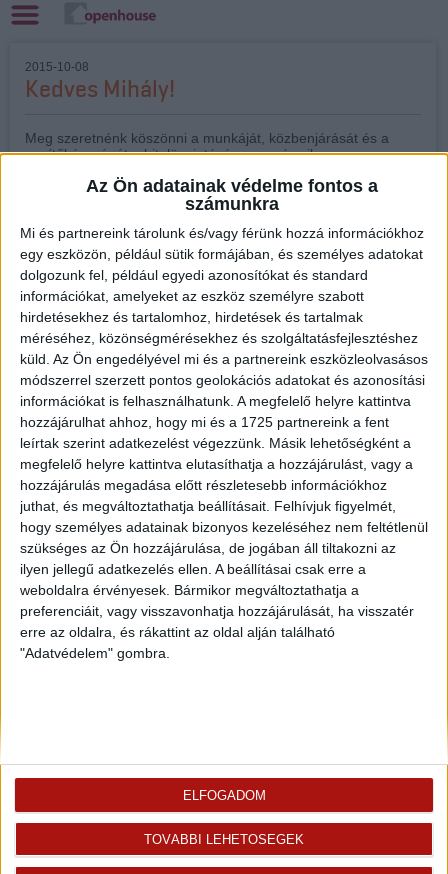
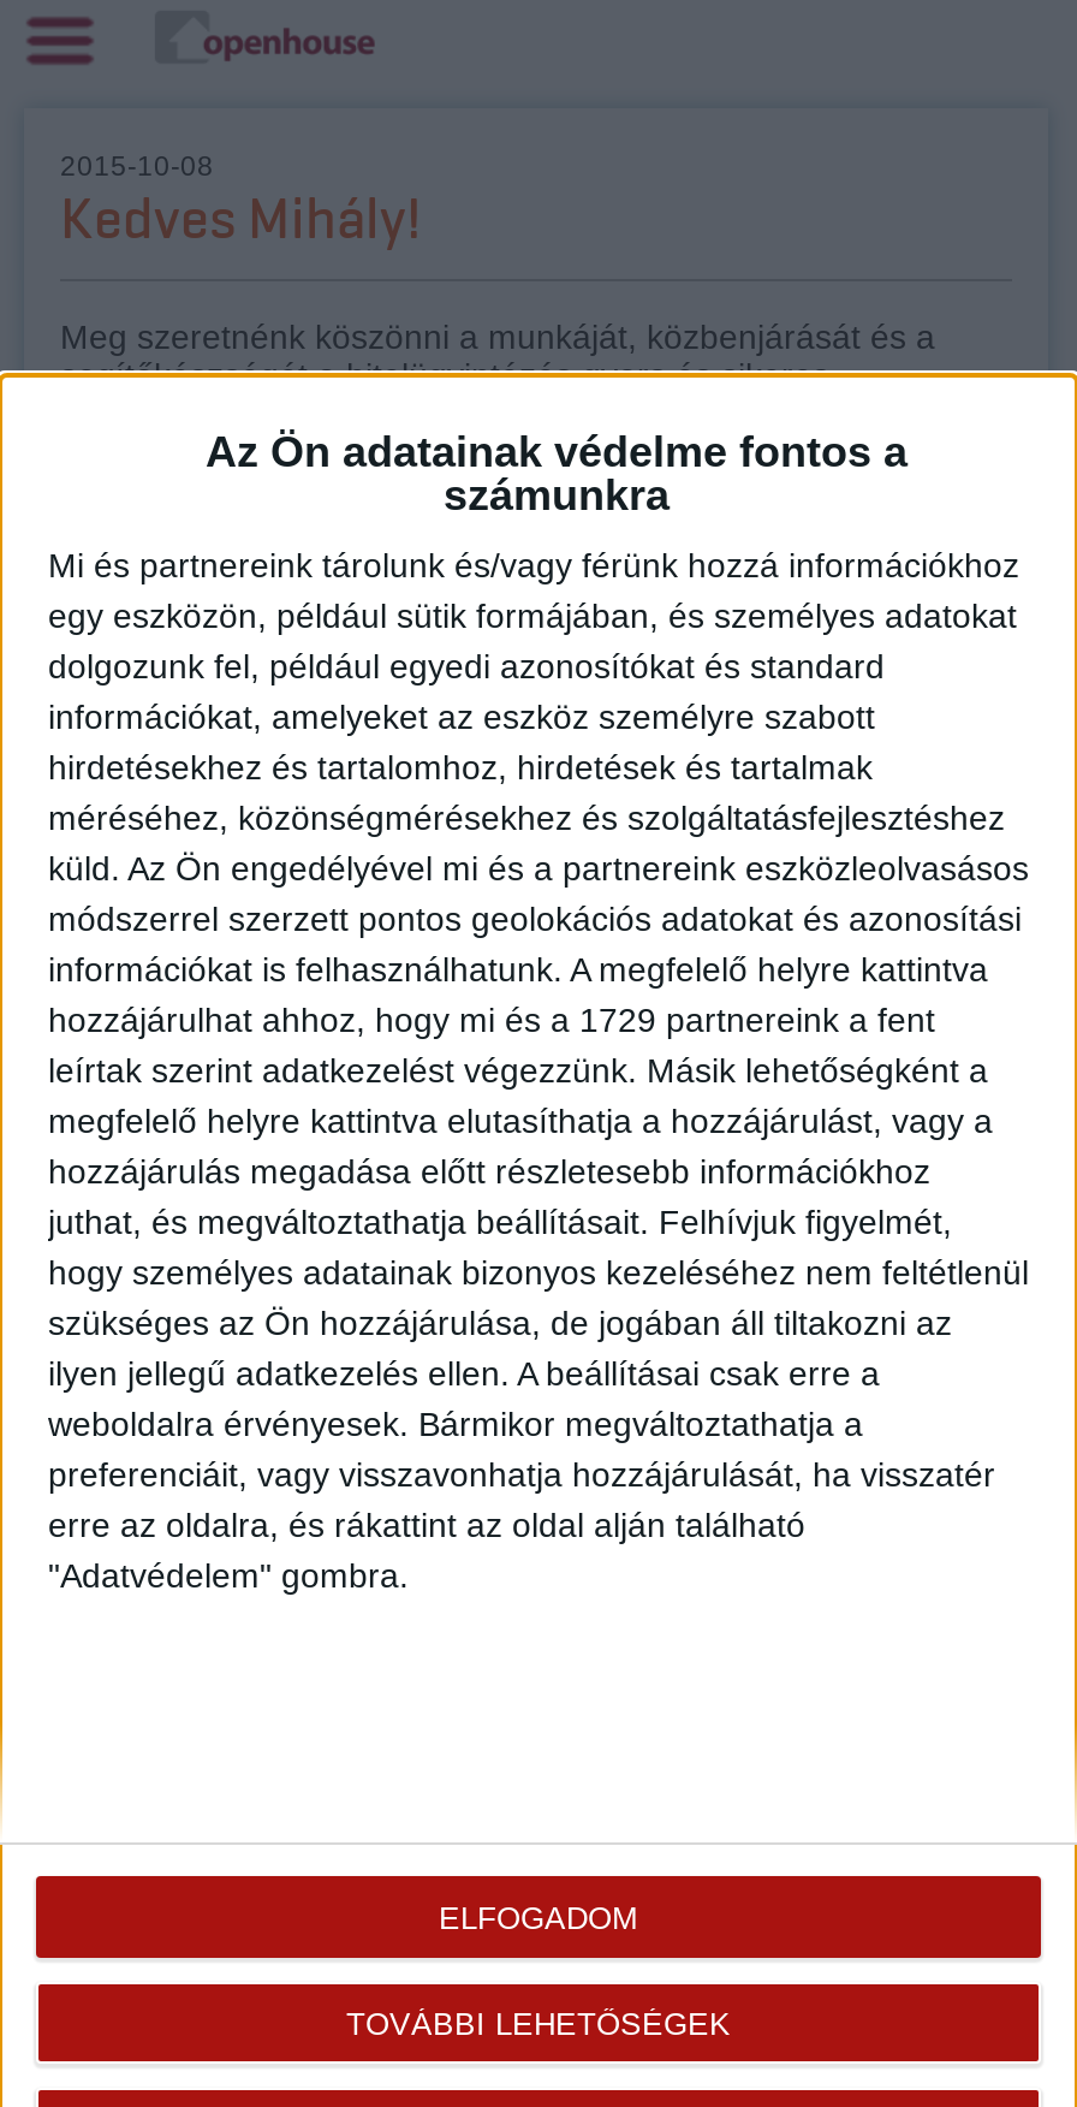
[20,414,389,430] hozzájárulhat ahhoz, hogy mi és a 1725 partnereink a fent -> [48,1000,935,1039] hozzájárulhat ahhoz, hogy mi és a 1729 partnereink a fent

